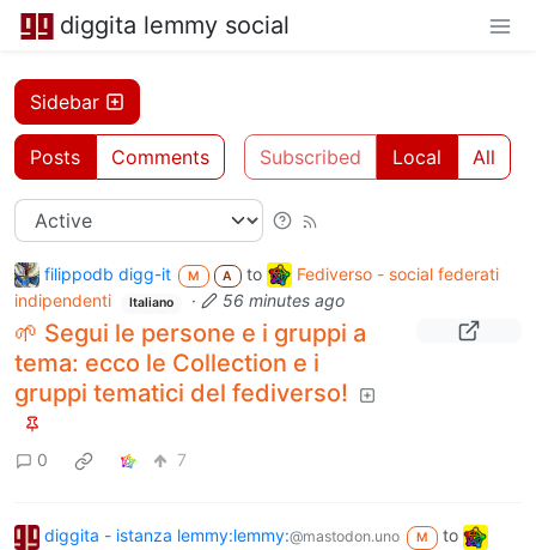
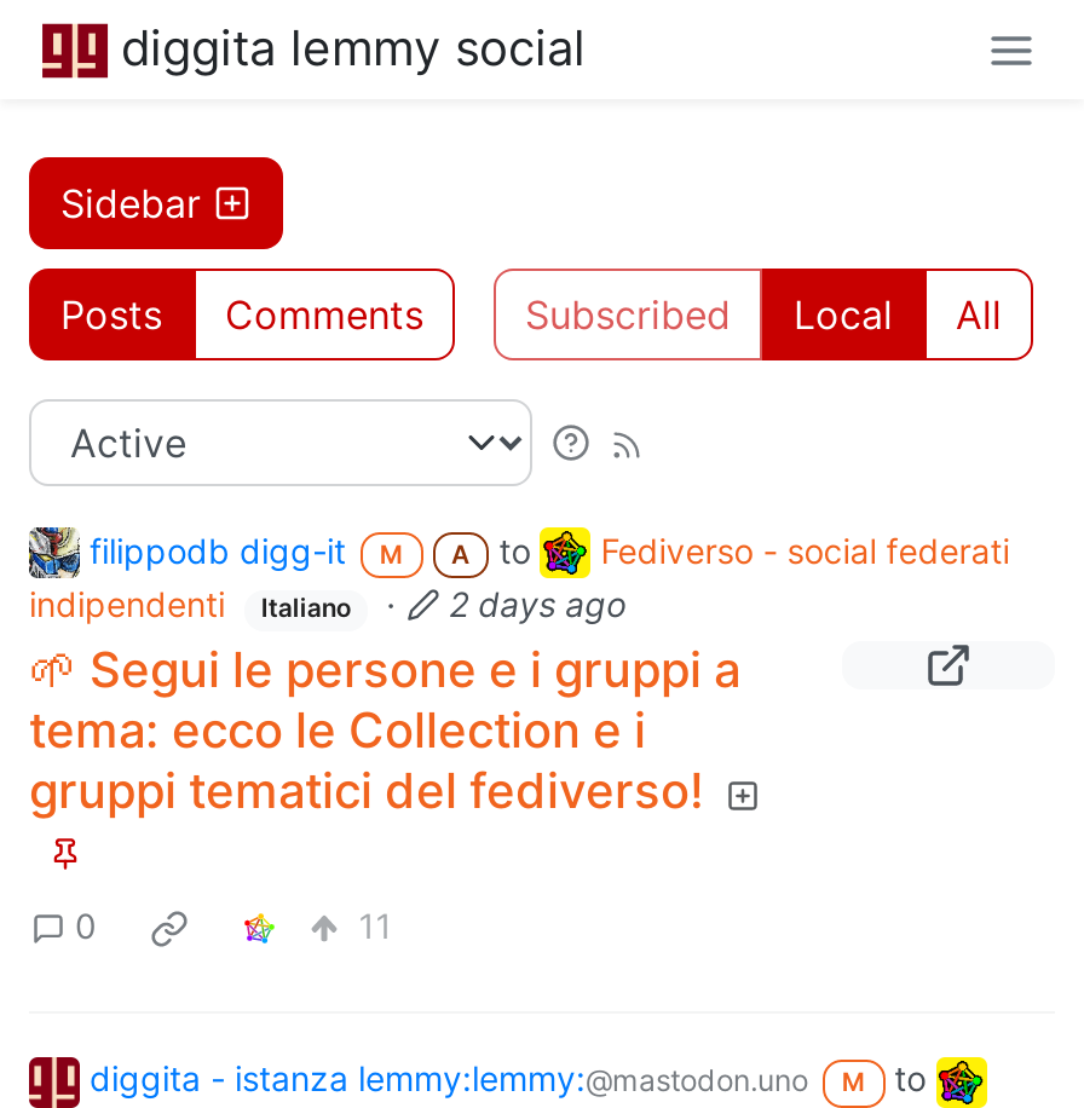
[222,290,344,311] 56 minutes ago -> [449,584,626,625] 2 days ago
[177,450,187,470] 7 -> [359,906,392,947] 11

